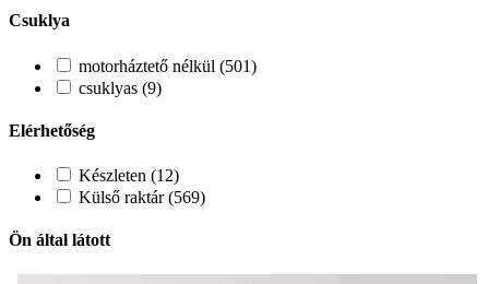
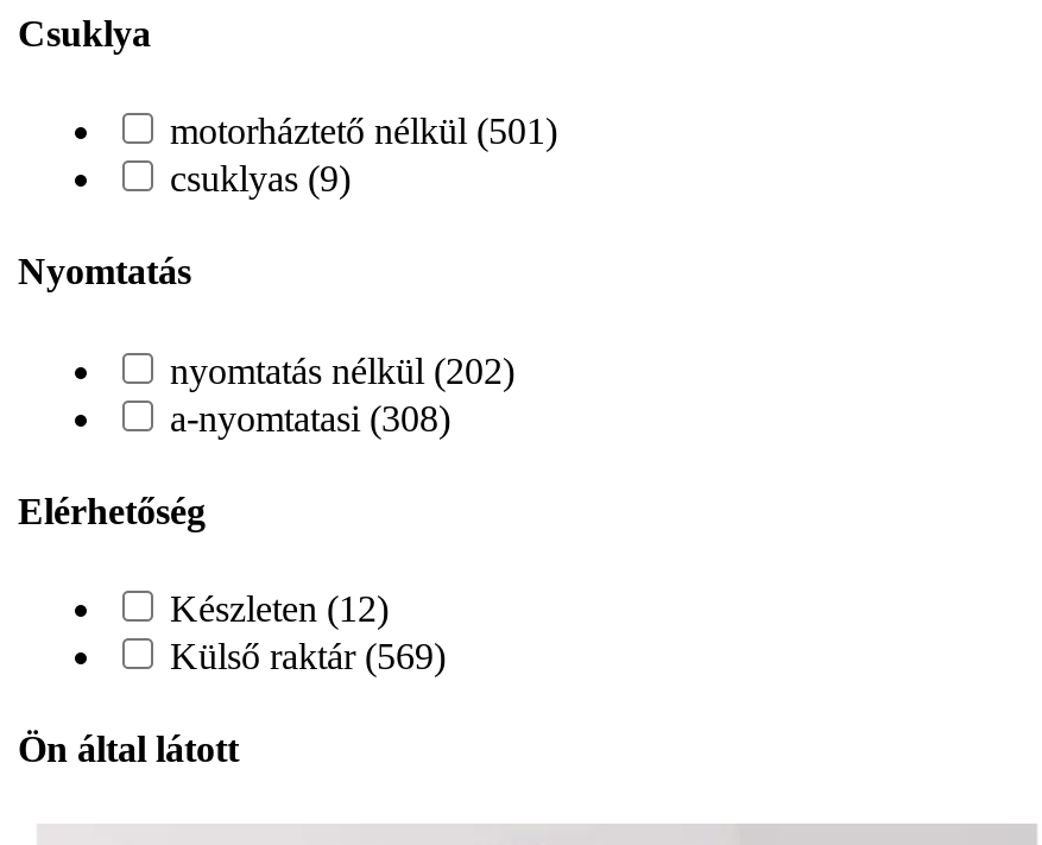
none -> [18,251,514,438] Nyomtatás | nyomtatás nélkül (202) | a-nyomtatasi (308)

